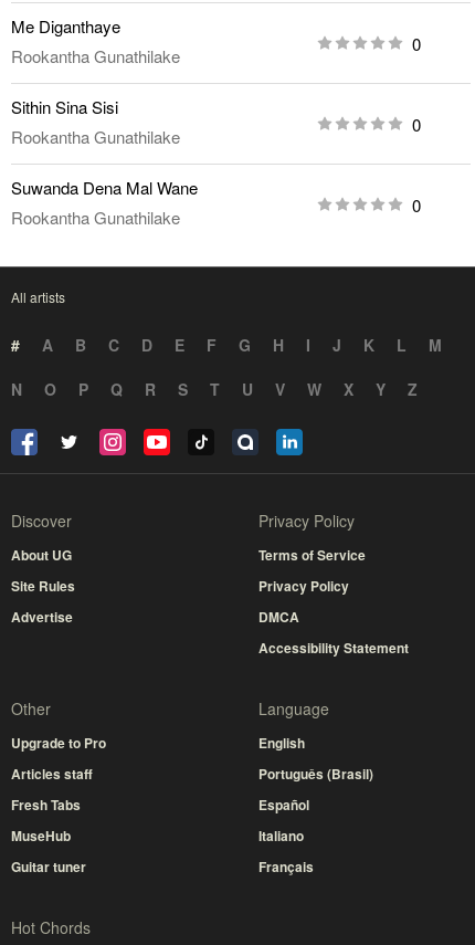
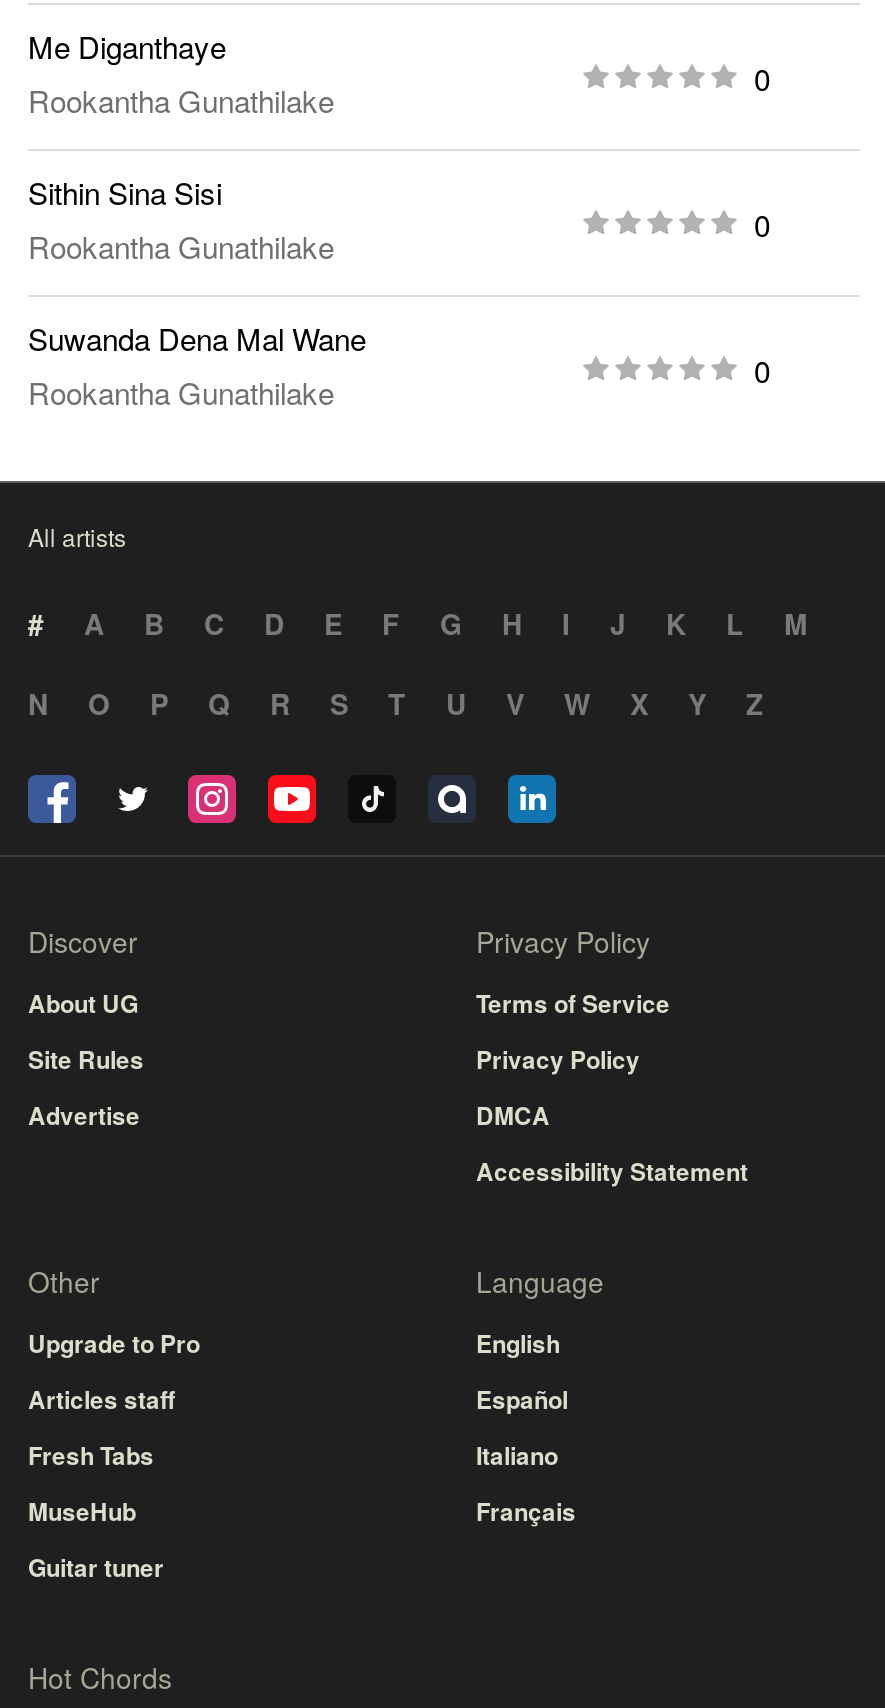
[258,764,373,784] Português (Brasil) -> none
moved [258,795,314,877] -> [476,1381,576,1529]: Español | Italiano | Français

